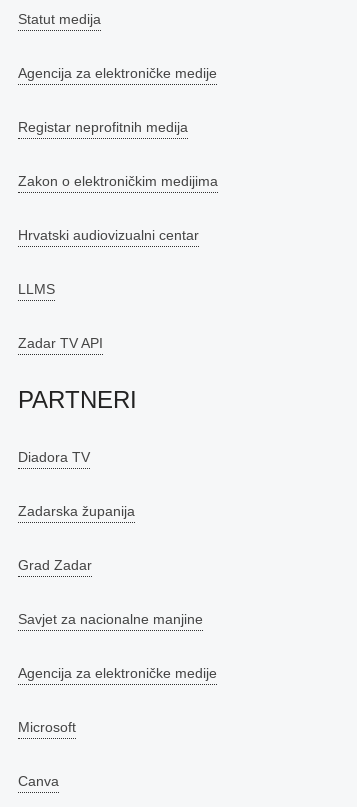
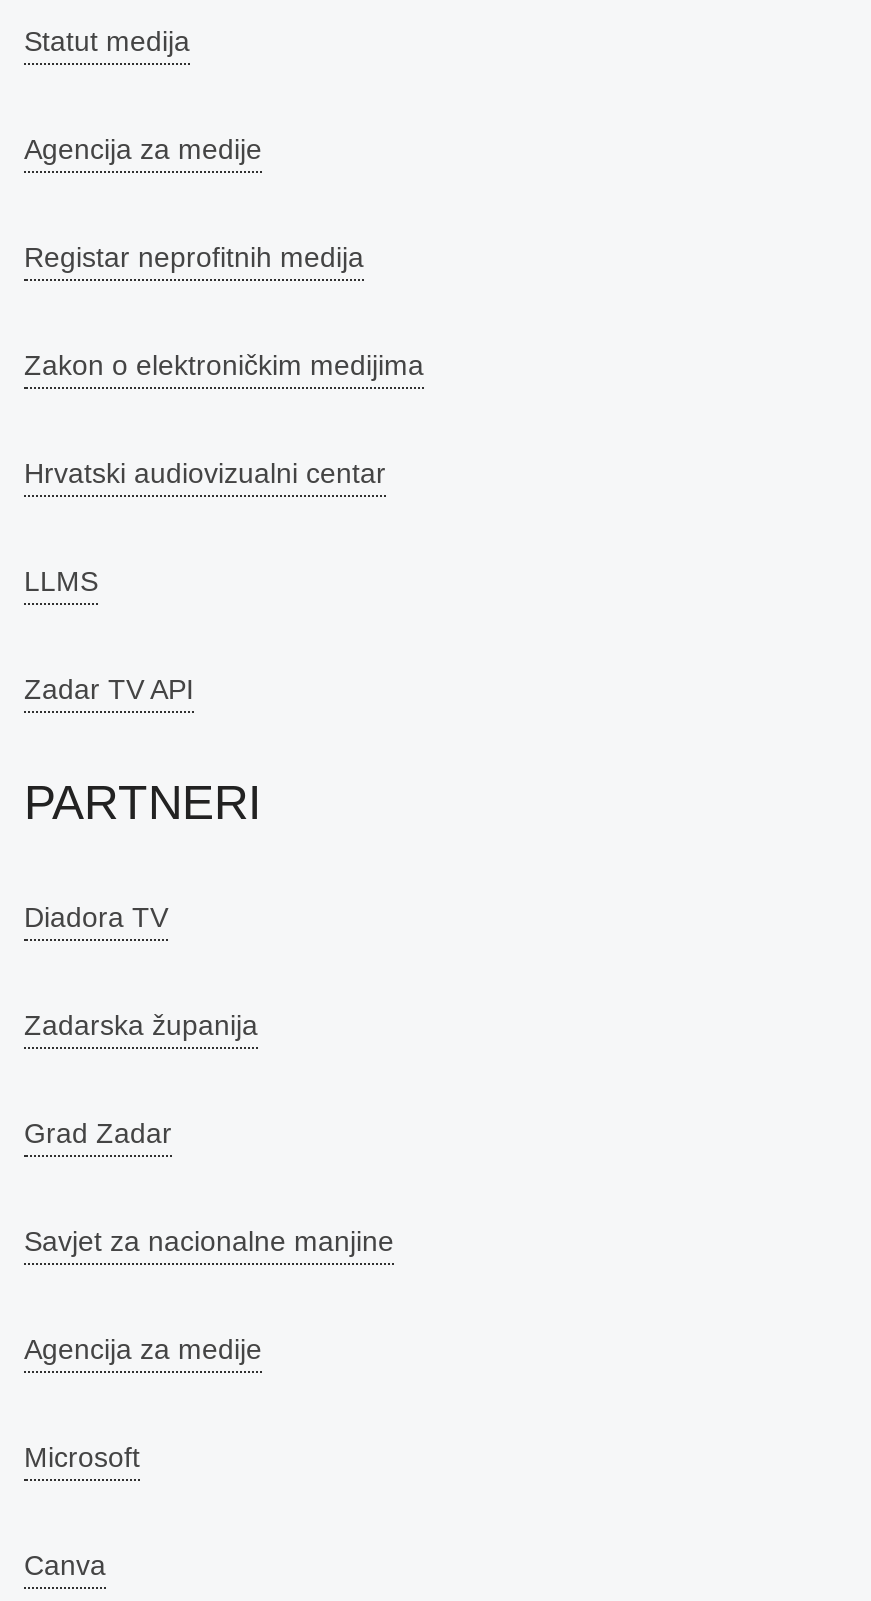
[18,65,217,81] Agencija za elektroničke medije -> [24,134,262,166] Agencija za medije
[18,665,217,681] Agencija za elektroničke medije -> [24,1334,262,1366] Agencija za medije

